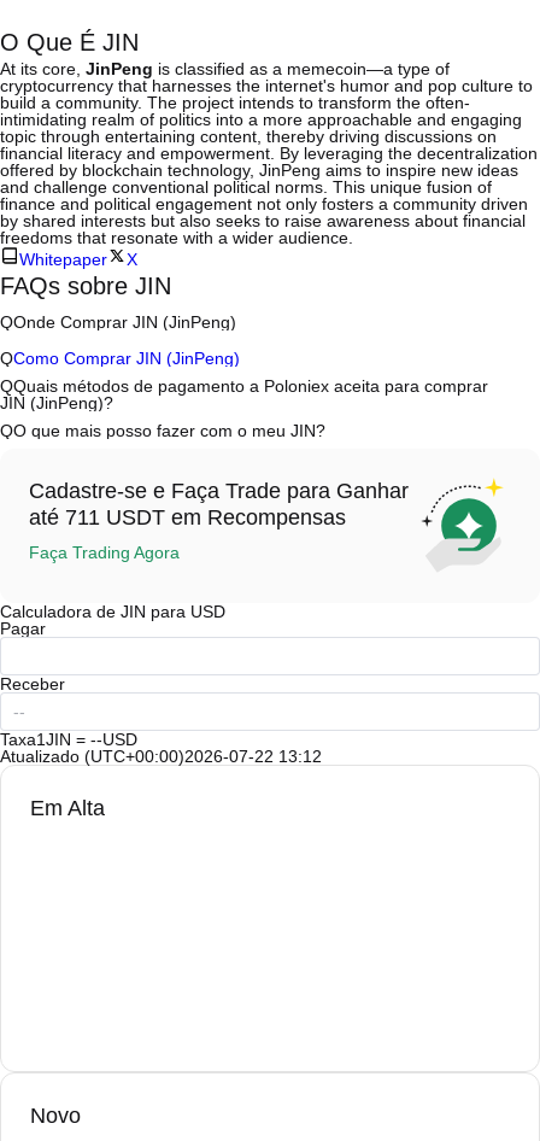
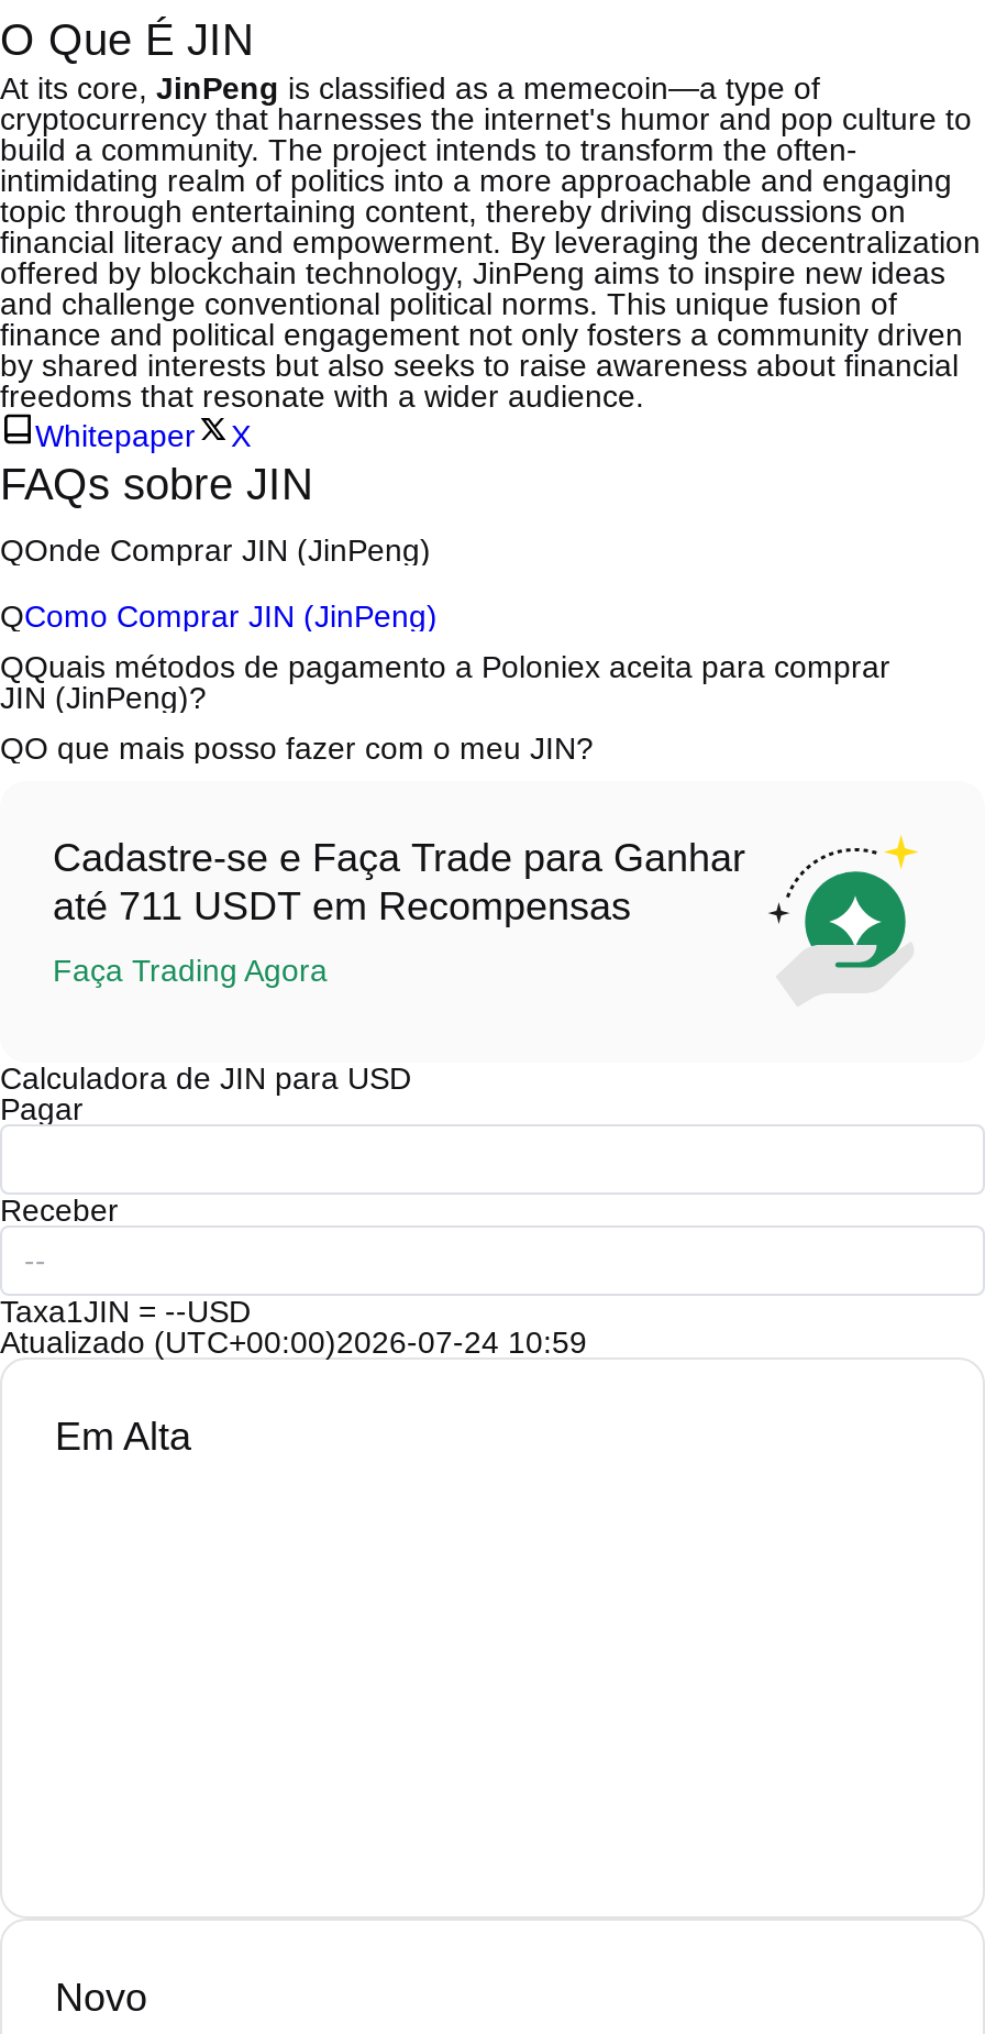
[0,747,322,766] Atualizado (UTC+00:00)2026-07-22 13:12 -> [0,1324,587,1360] Atualizado (UTC+00:00)2026-07-24 10:59

